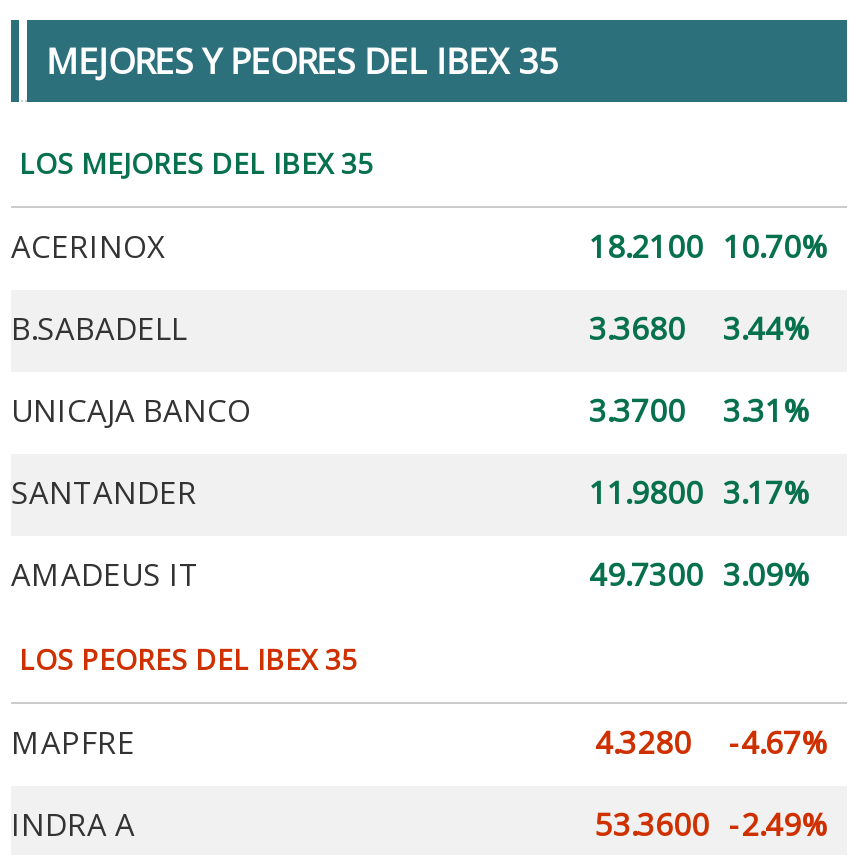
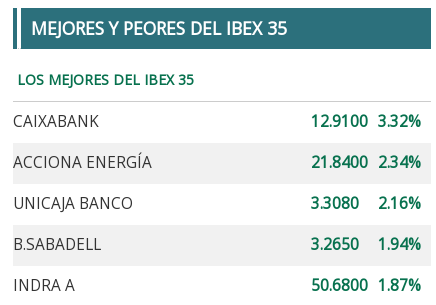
[11,225,827,269] ACERINOX | 18.2100 10.70% -> [13,111,421,132] CAIXABANK | 12.9100 3.32%
[11,307,809,351] B.SABADELL | 3.3680 | 3.44% -> [13,152,421,173] ACCIONA ENERGÍA | 21.8400 2.34%
[11,391,827,765] 3.3700 | 3.31% | SANTANDER | 11.9800 3.17% | AMADEUS IT | 49.7300 3.09% | LOS PEORES DEL IBEX 35 | MAPFRE | 4.3280 | -4.67% -> [13,193,421,255] 3.3080 | 2.16% | B.SABADELL | 3.2650 | 1.94%
[595,805,827,847] 53.3600 -2.49% -> [311,275,421,296] 50.6800 1.87%

